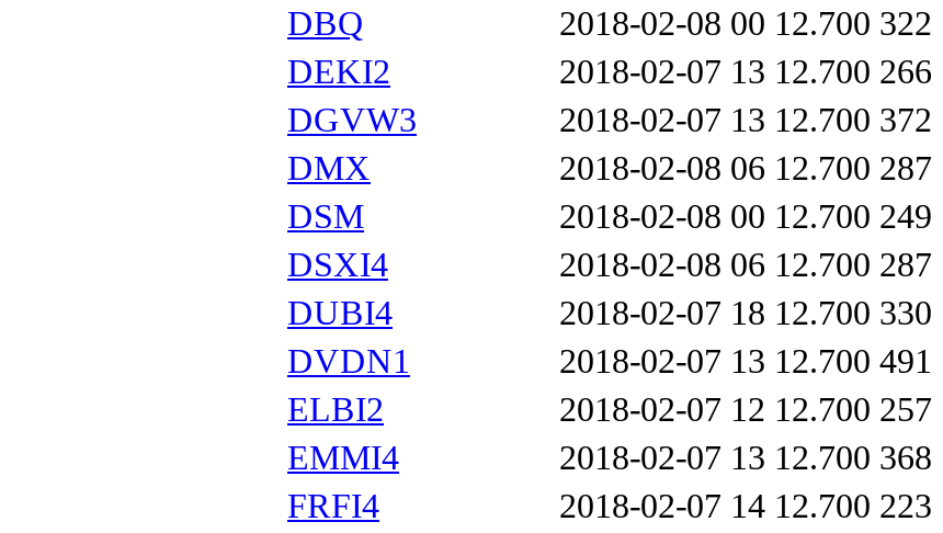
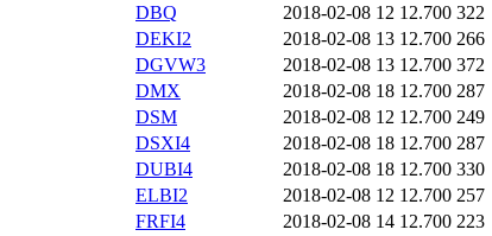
[559,5,932,43] 2018-02-08 00 12.700 322 -> [283,3,485,23] 2018-02-08 12 12.700 322
[559,54,932,91] 2018-02-07 13 12.700 266 -> [283,29,485,49] 2018-02-08 13 12.700 266
[559,102,932,139] 2018-02-07 13 12.700 372 -> [283,55,485,75] 2018-02-08 13 12.700 372
[559,150,932,187] 2018-02-08 06 12.700 287 -> [283,81,485,101] 2018-02-08 18 12.700 287
[559,198,932,236] 2018-02-08 00 12.700 249 -> [283,107,485,127] 2018-02-08 12 12.700 249
[559,247,932,284] 2018-02-08 06 12.700 287 -> [283,133,485,153] 2018-02-08 18 12.700 287
[287,295,932,380] 2018-02-07 18 12.700 330 | DVDN1 | 2018-02-07 13 12.700 491 -> [283,159,485,180] 2018-02-08 18 12.700 330
[287,391,932,477] 2018-02-07 12 12.700 257 | EMMI4 | 2018-02-07 13 12.700 368 -> [283,185,485,206] 2018-02-08 12 12.700 257
[559,488,932,525] 2018-02-07 14 12.700 223 -> [283,212,485,232] 2018-02-08 14 12.700 223

